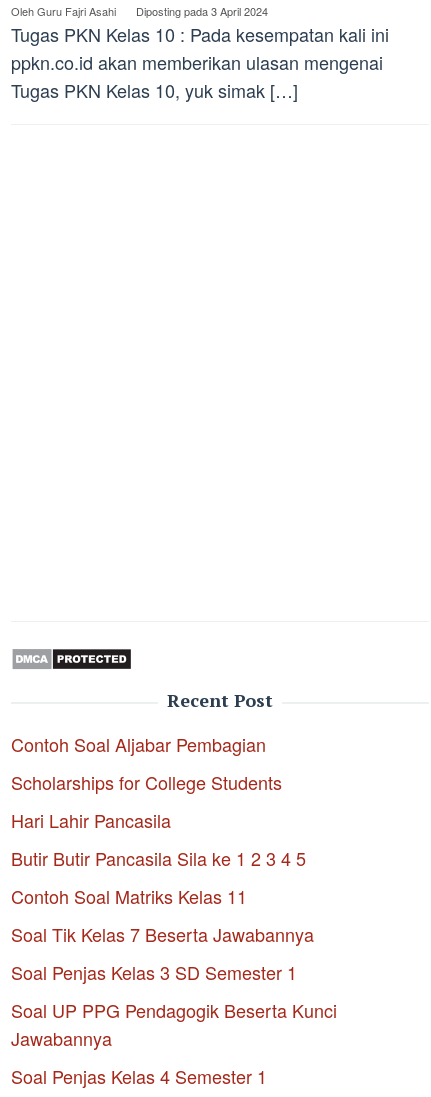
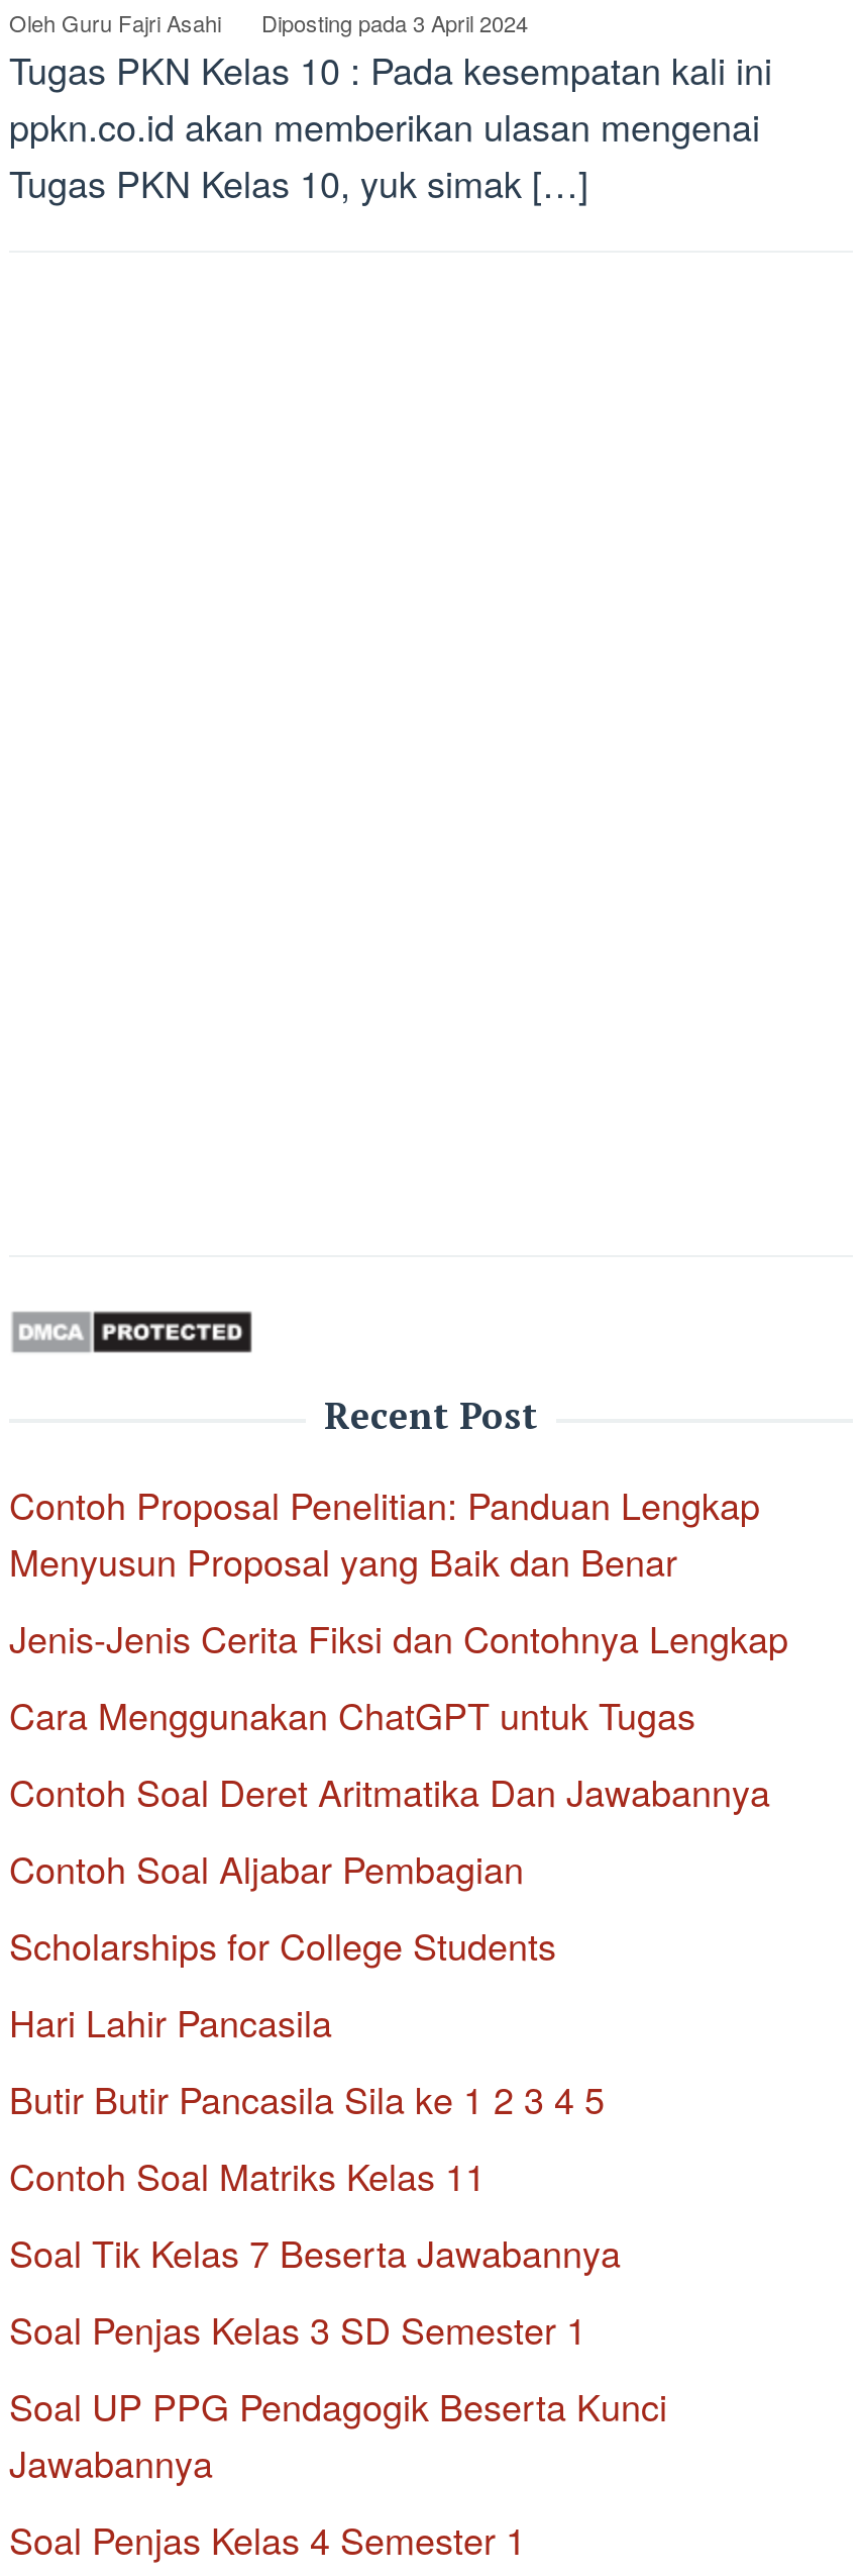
none -> [9,1478,788,1818] Contoh Proposal Penelitian: Panduan Lengkap | Menyusun Proposal yang Baik dan Benar | Jenis-Jenis Cerita Fiksi dan Contohnya Lengkap | Cara Menggunakan ChatGPT untuk Tugas | Contoh Soal Deret Aritmatika Dan Jawabannya

